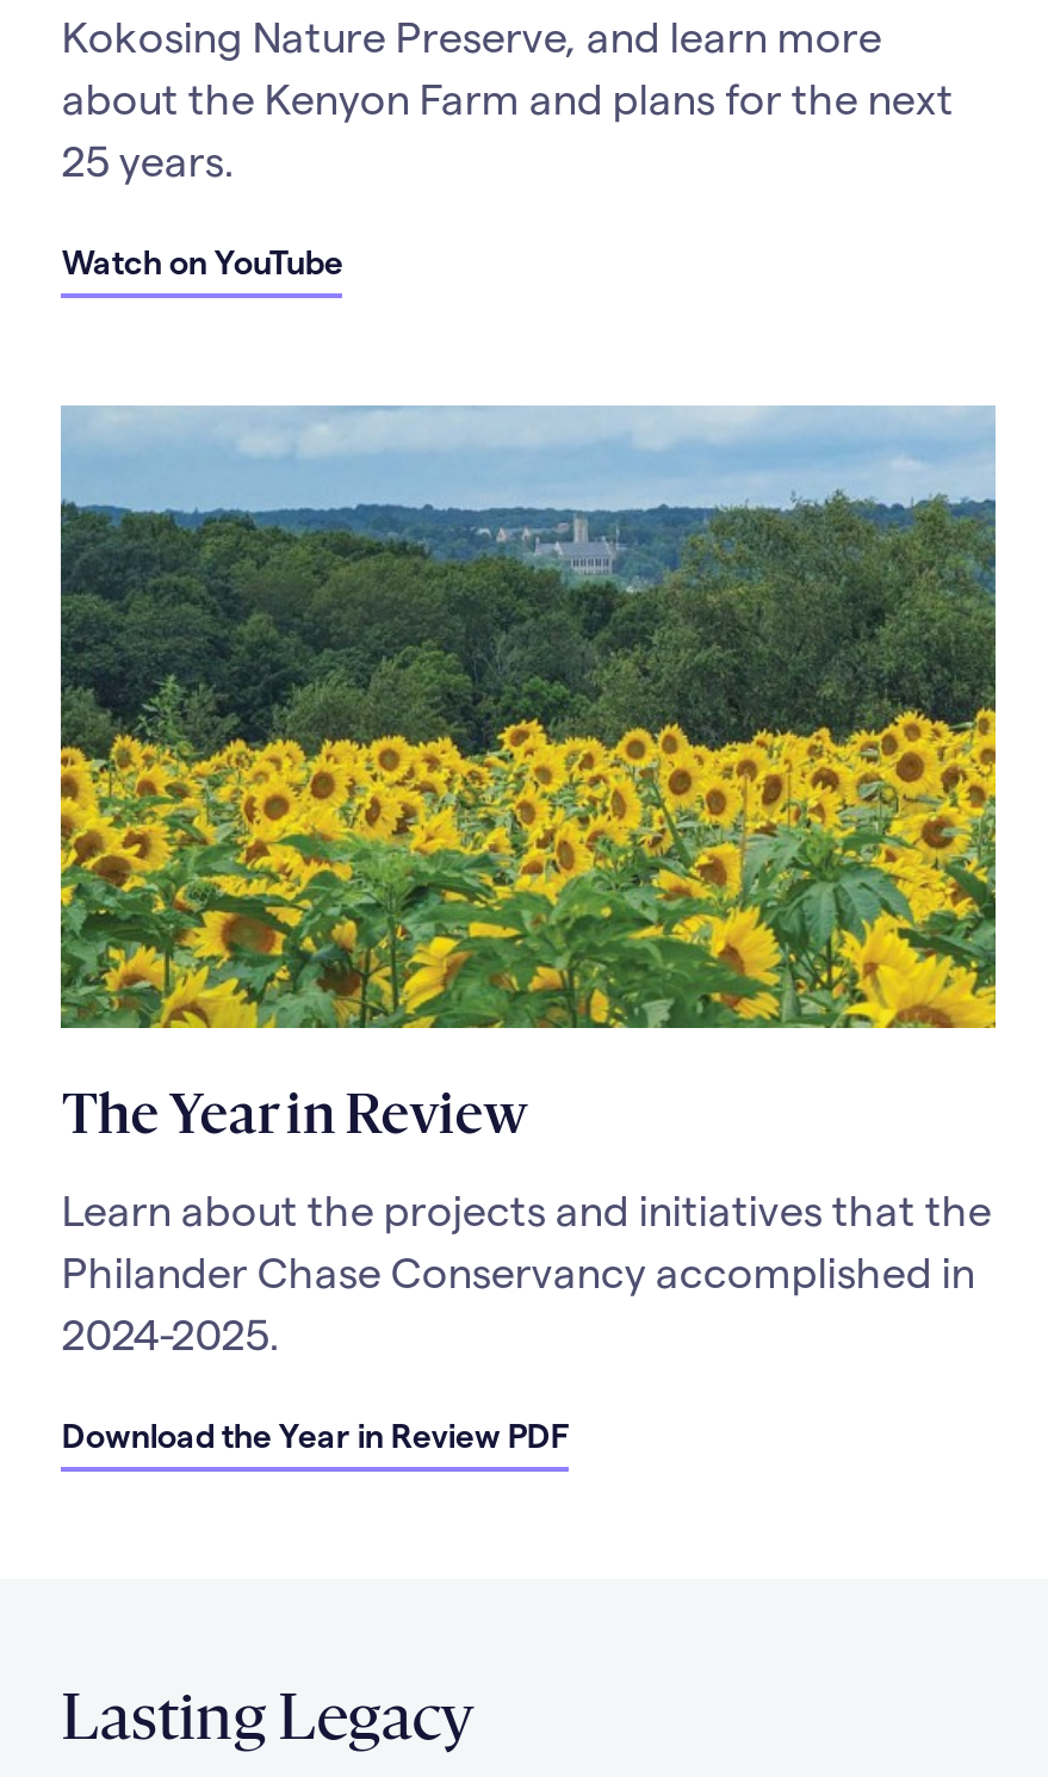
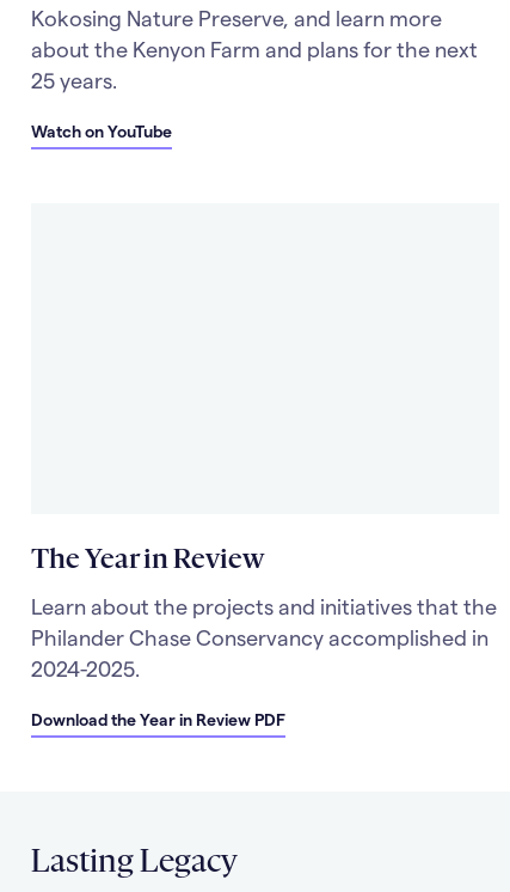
[58,403,998,1030] [image] -> none

